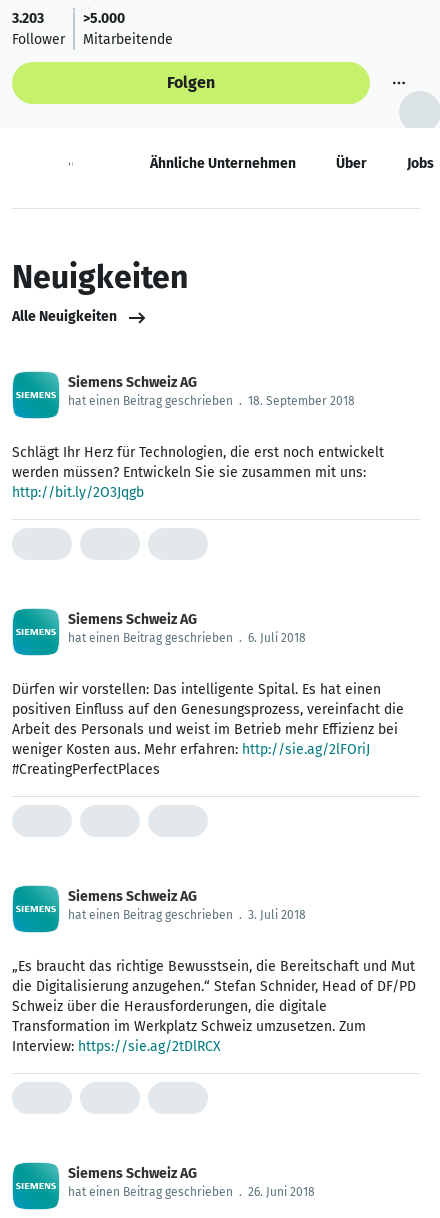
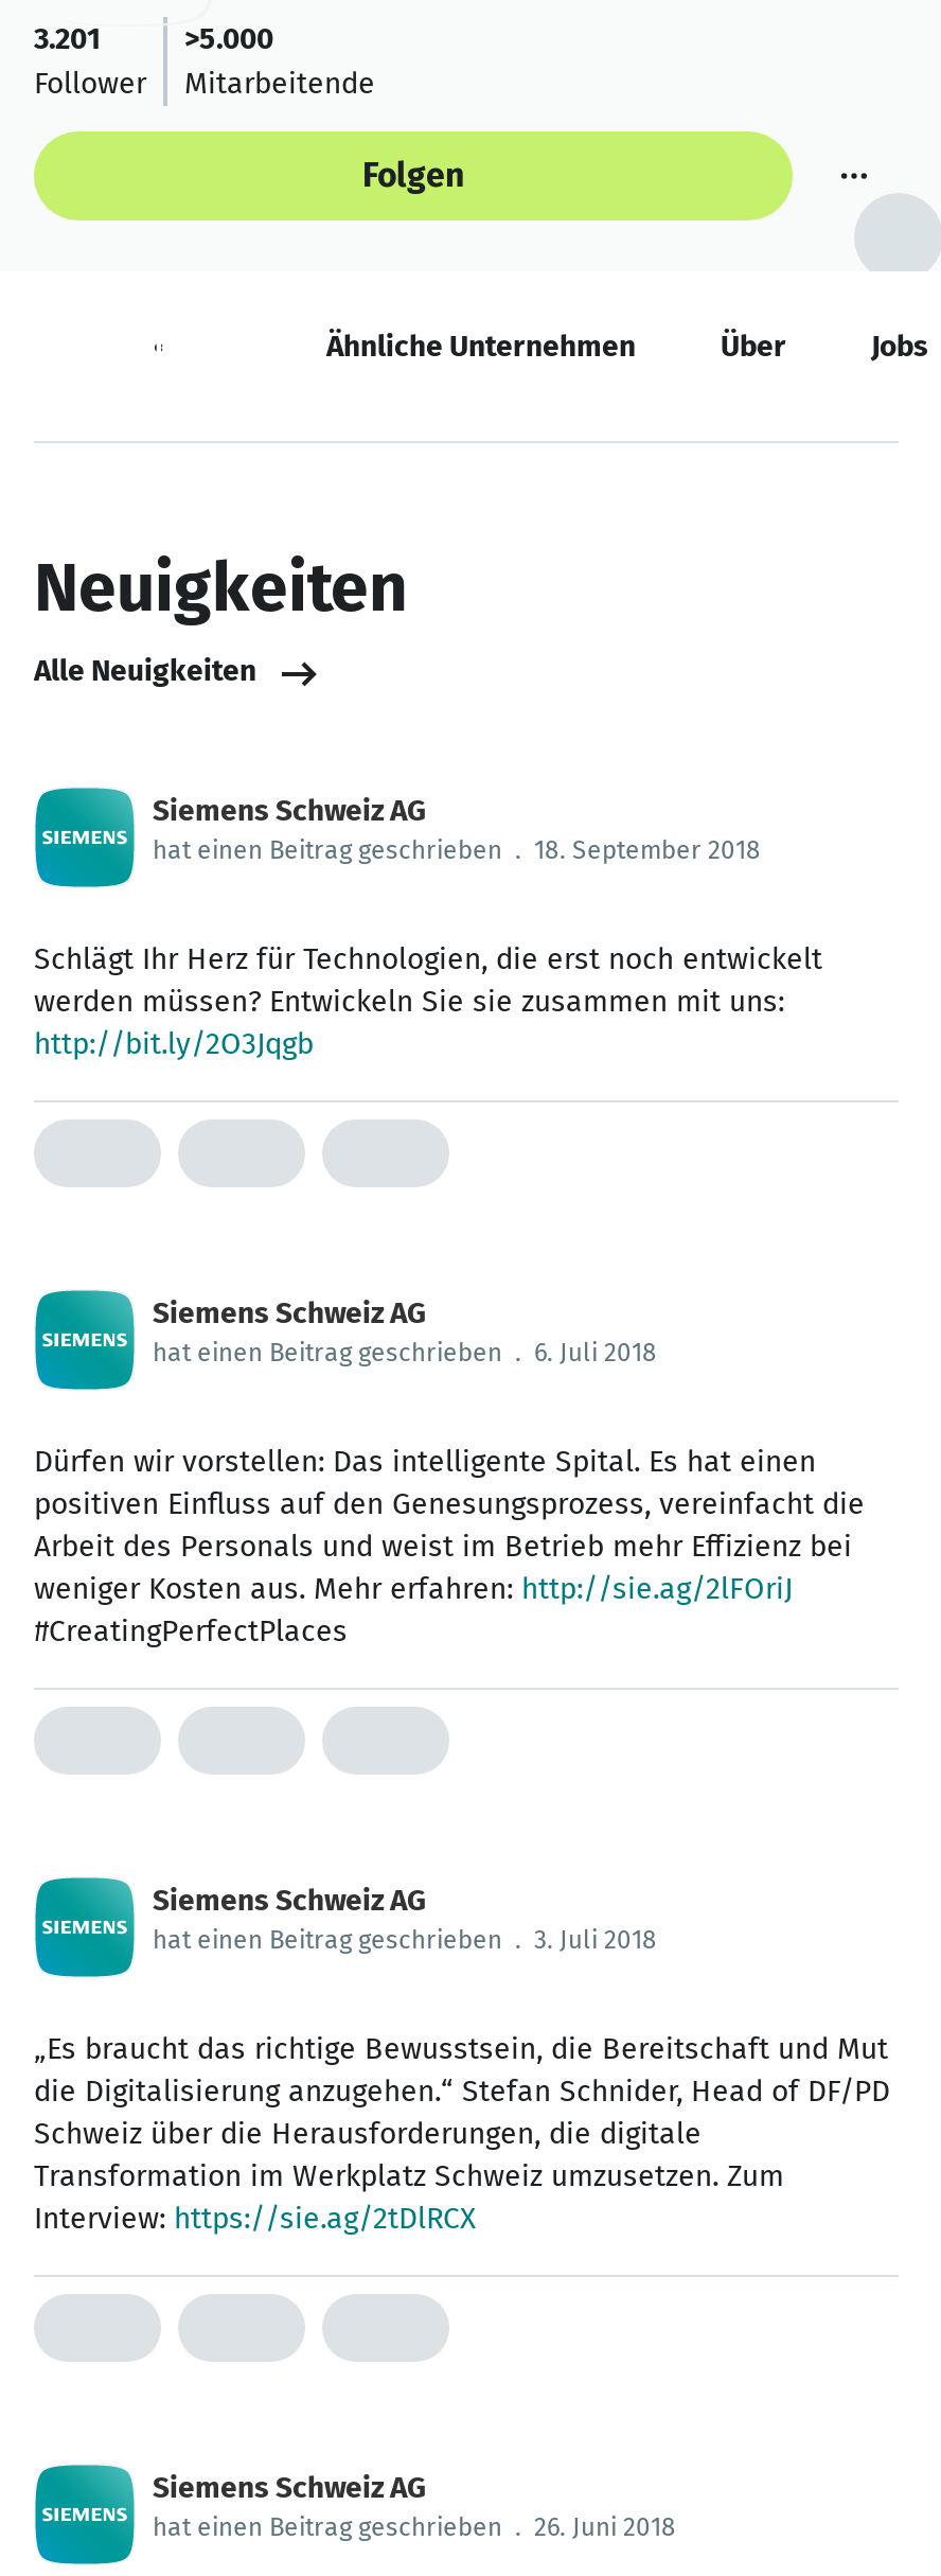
[12,10,44,27] 3.203 -> [34,20,102,56] 3.201

